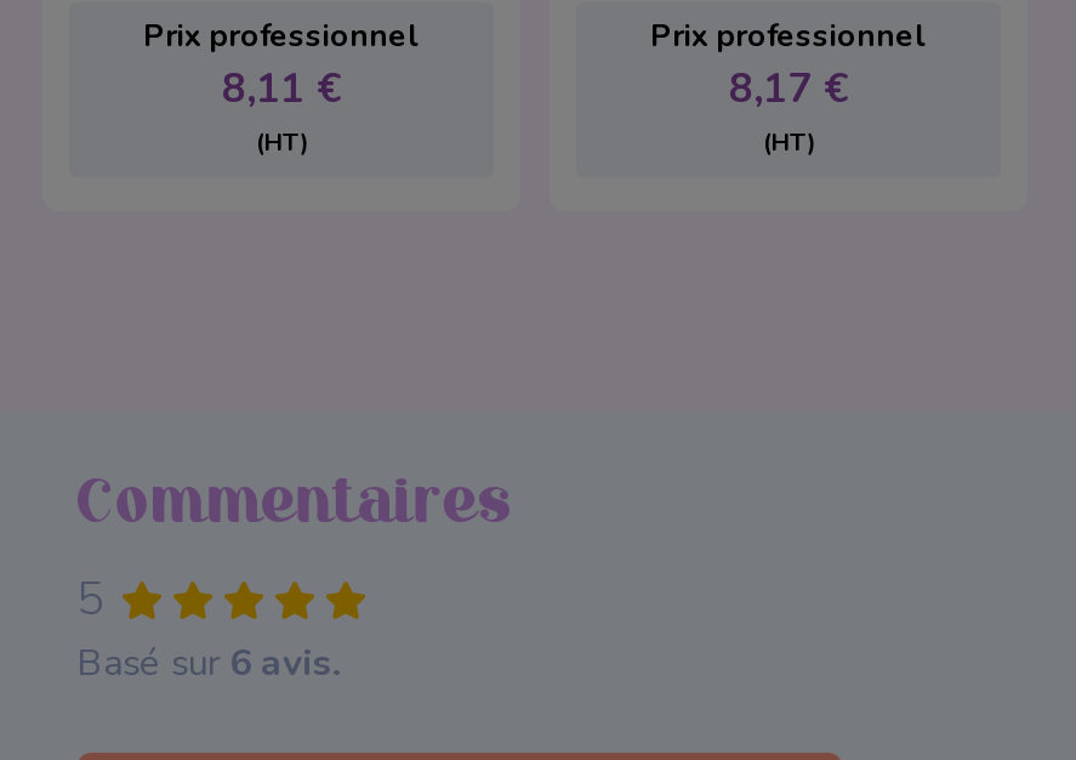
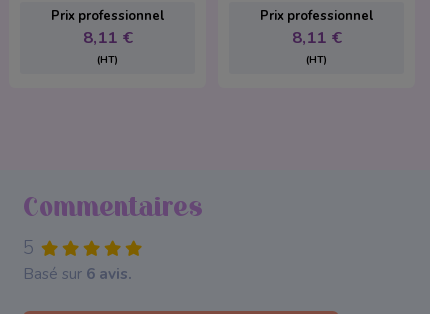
[729,61,848,117] 8,17 € -> [292,26,341,49] 8,11 €

